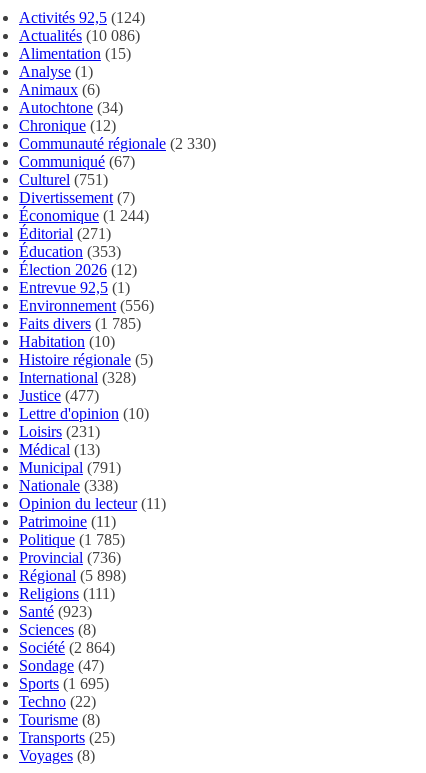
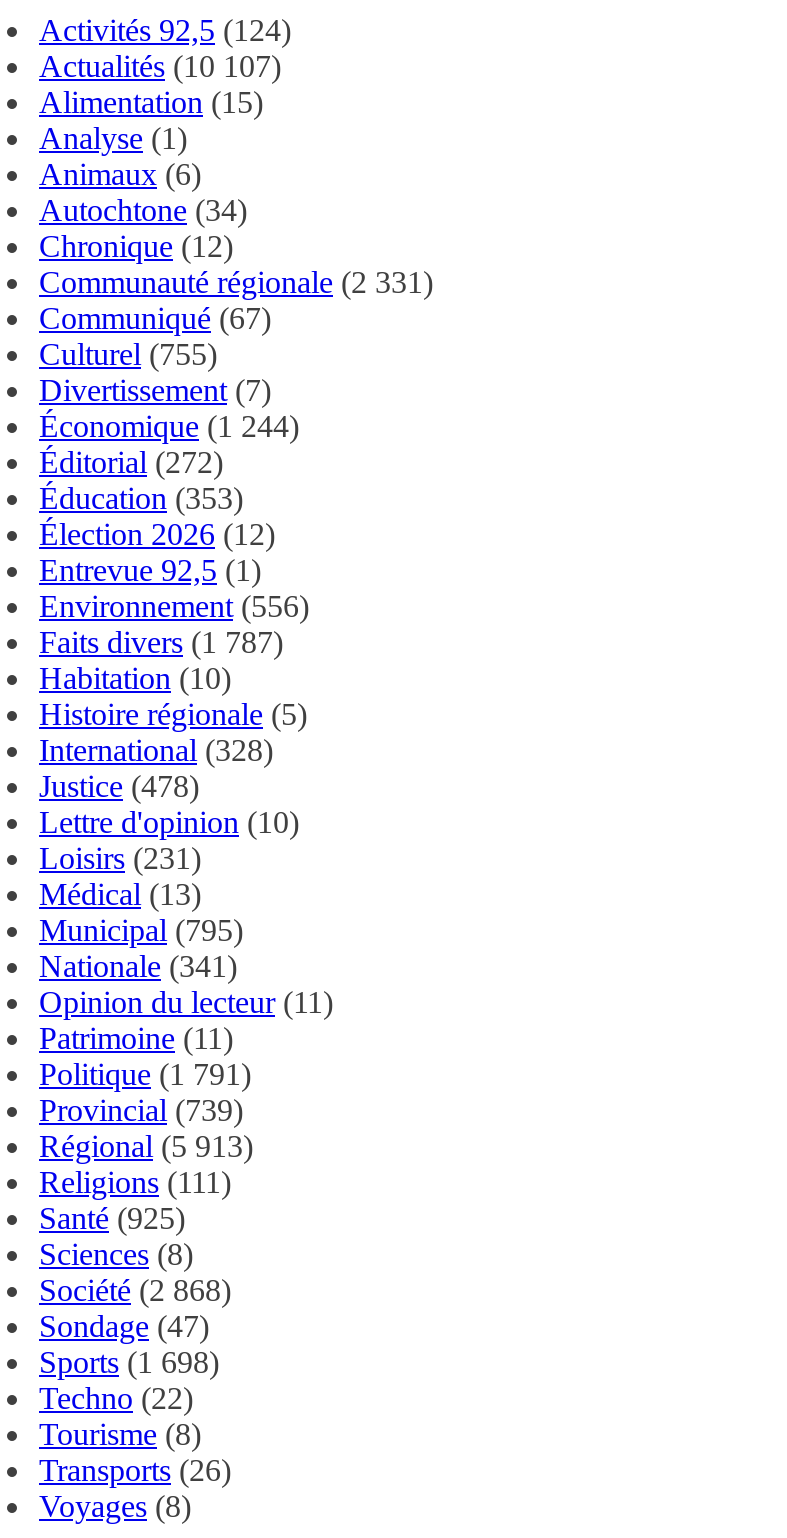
[19,27,140,44] Actualités (10 086) -> [39,48,281,82] Actualités (10 107)
[19,135,216,152] Communauté régionale (2 330) -> [39,264,433,298] Communauté régionale (2 331)
[19,171,108,188] Culturel (751) -> [39,336,217,370] Culturel (755)
[19,225,111,242] Éditorial (271) -> [39,444,223,478] Éditorial (272)
[19,315,141,332] Faits divers (1 785) -> [39,624,283,658] Faits divers (1 787)
[19,387,99,404] Justice (477) -> [39,768,199,802] Justice (478)
[19,459,121,476] Municipal (791) -> [39,912,243,946] Municipal (795)
[19,477,118,494] Nationale (338) -> [39,948,237,982] Nationale (341)
[19,531,125,548] Politique (1 785) -> [39,1056,251,1090] Politique (1 791)
[19,549,121,566] Provincial (736) -> [39,1092,243,1126] Provincial (739)
[19,567,126,584] Régional (5 898) -> [39,1128,253,1162] Régional (5 913)
[19,603,92,620] Santé (923) -> [39,1200,185,1234] Santé (925)
[19,639,115,656] Société (2 864) -> [39,1272,231,1306] Société (2 868)
[19,675,109,692] Sports(1 695) -> [39,1344,219,1378] Sports(1 698)
[19,729,115,746] Transports(25) -> [39,1452,231,1486] Transports(26)

